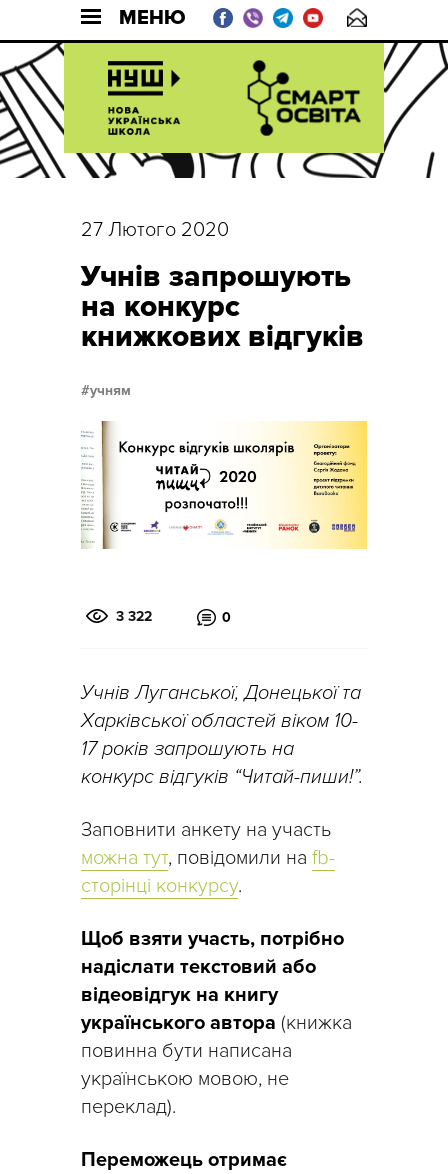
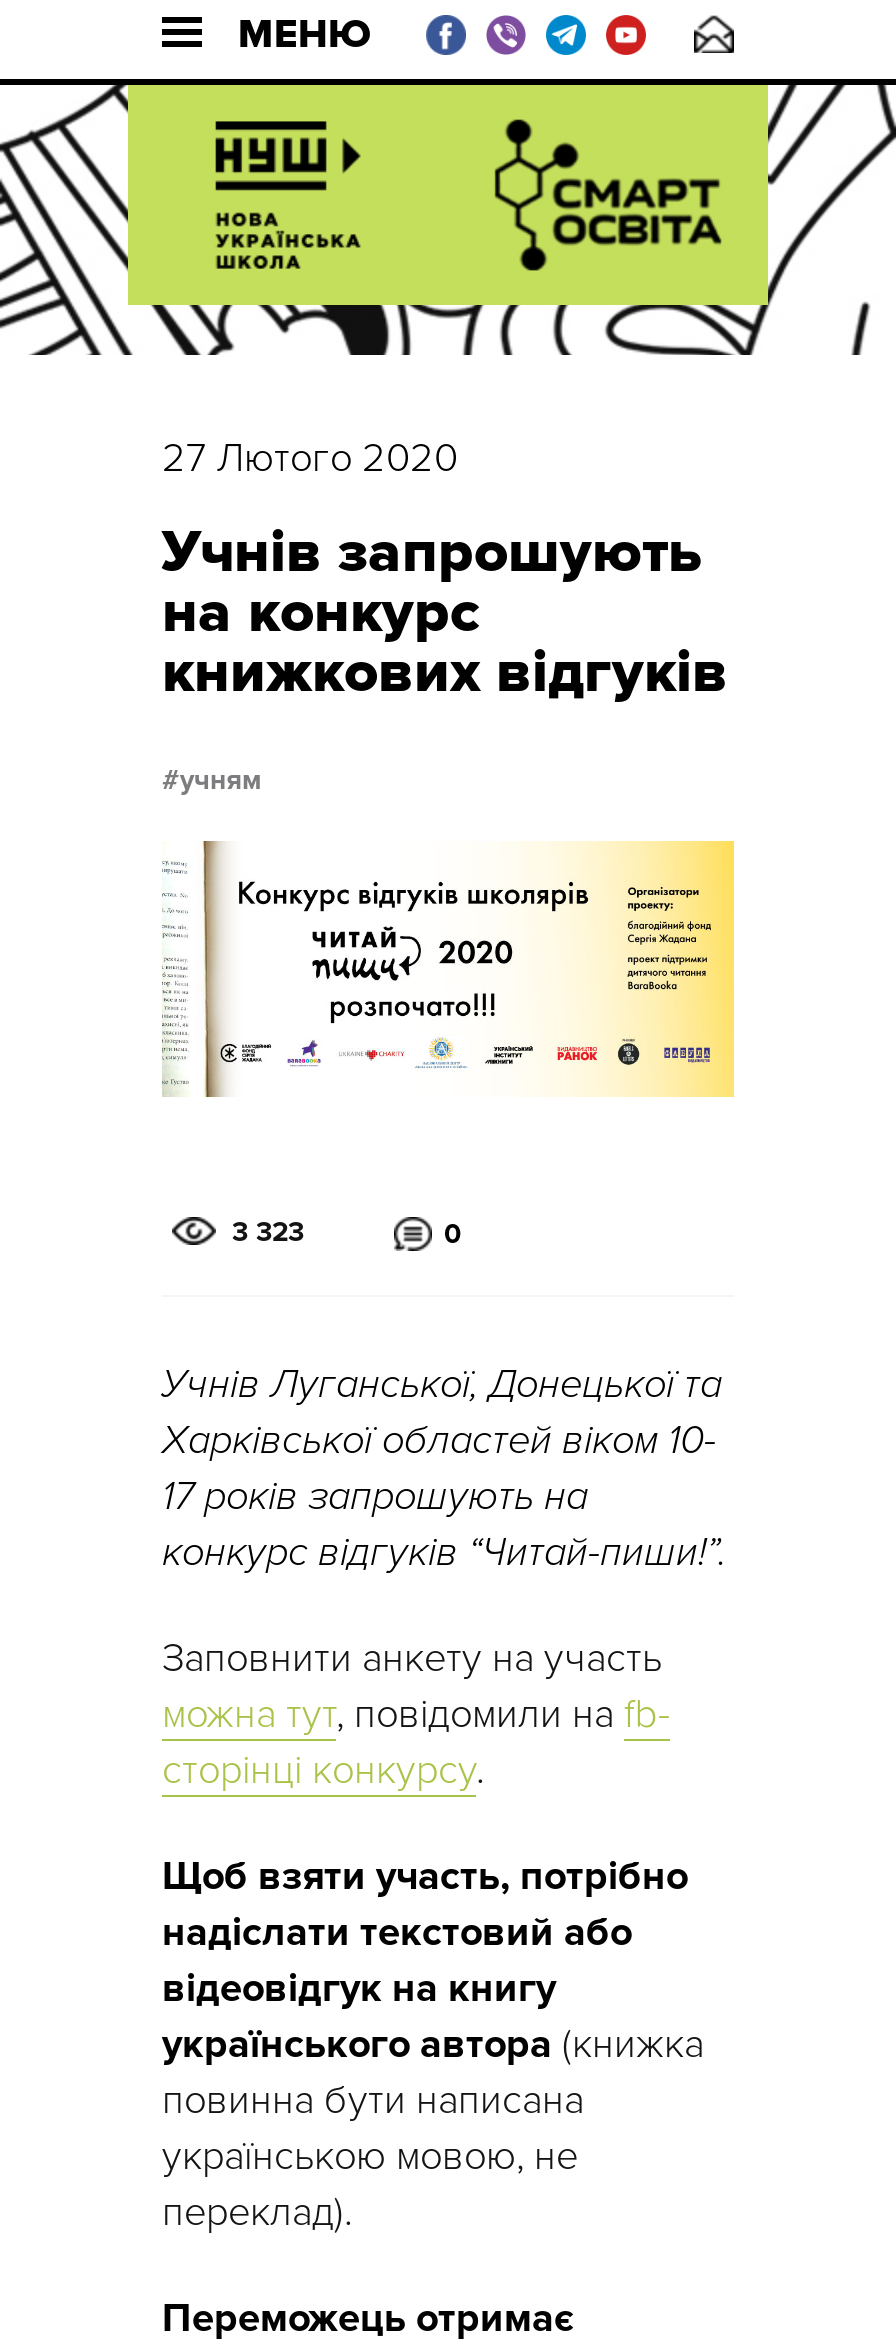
[116,608,152,625] 3 322 -> [232,1215,304,1249] 3 323

